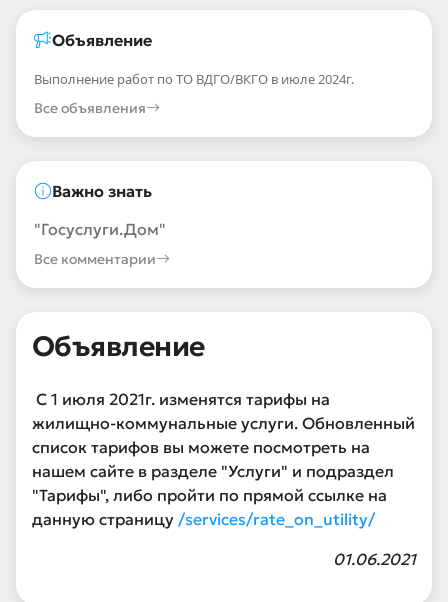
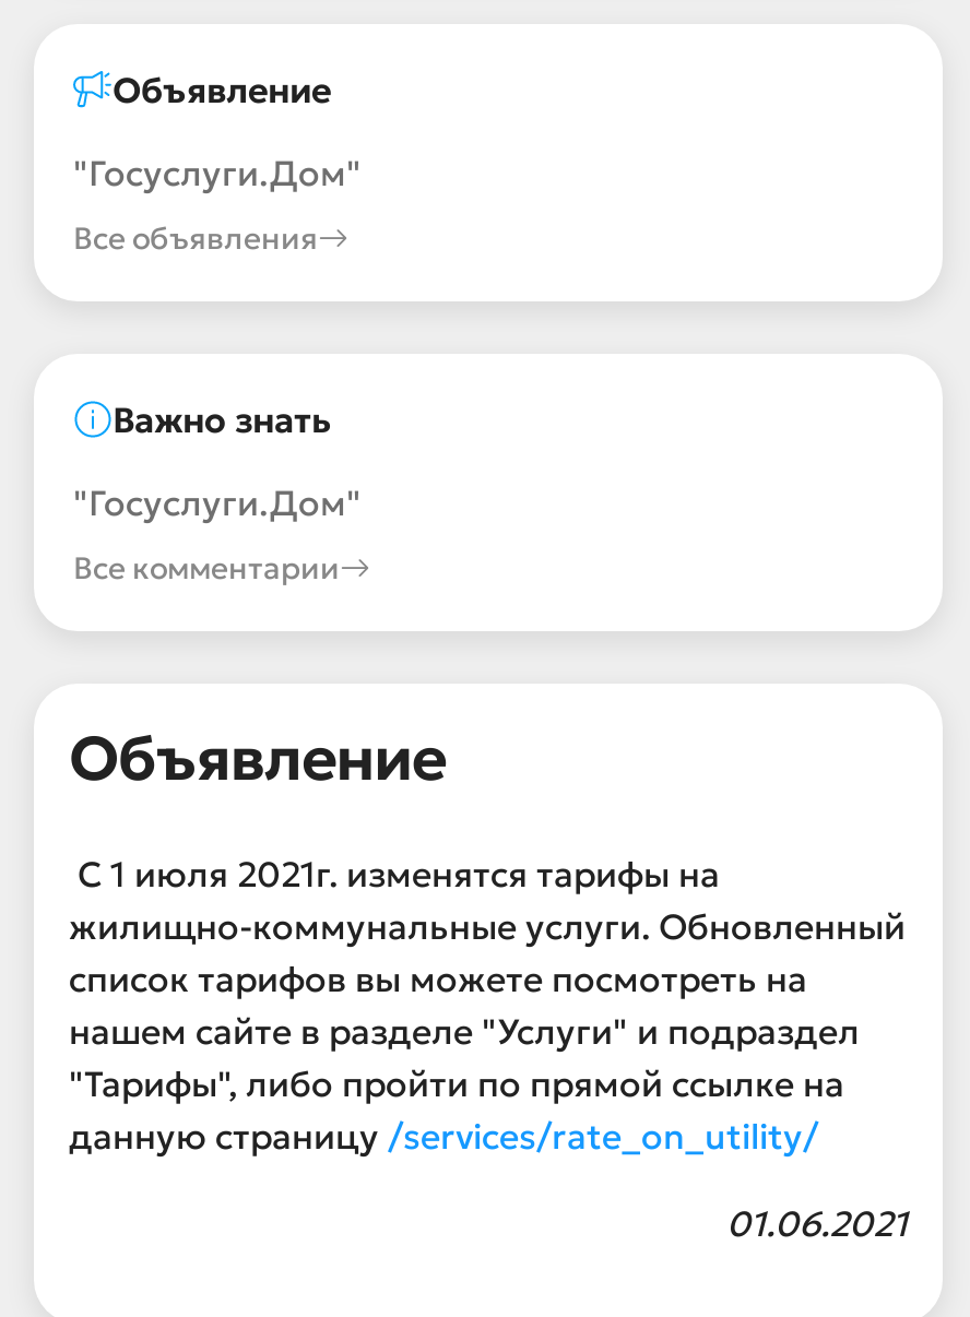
[34,70,354,88] Выполнение работ по ТО ВДГО/ВКГО в июле 2024г. -> [73,151,362,194] "Госуслуги.Дом"

